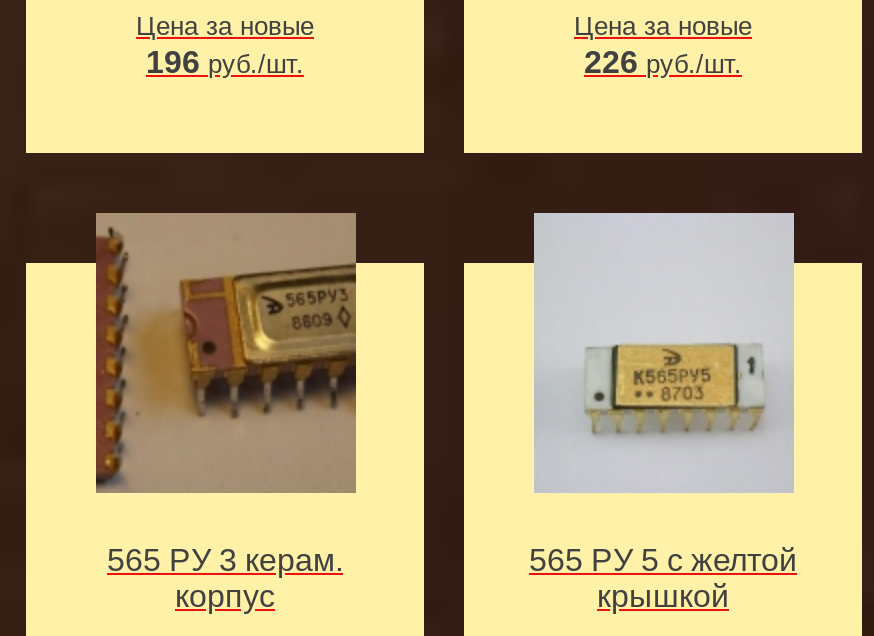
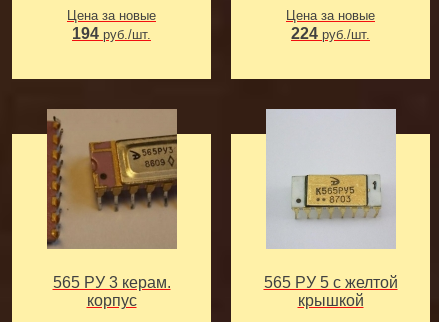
[146,46,304,80] 196 руб./шт. -> [72,25,151,42] 194 руб./шт.
[584,46,742,80] 226 руб./шт. -> [291,25,370,42] 224 руб./шт.

